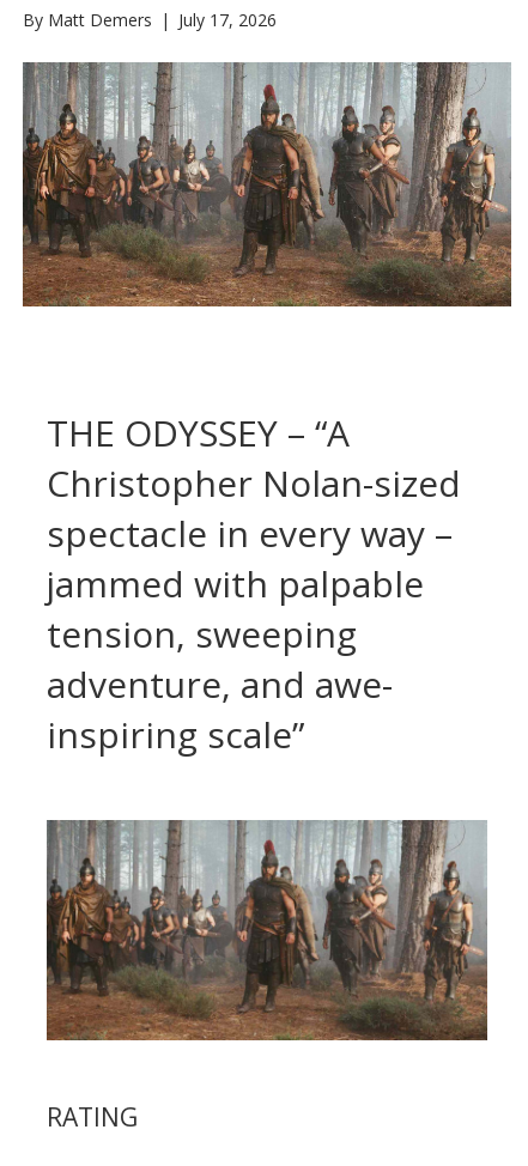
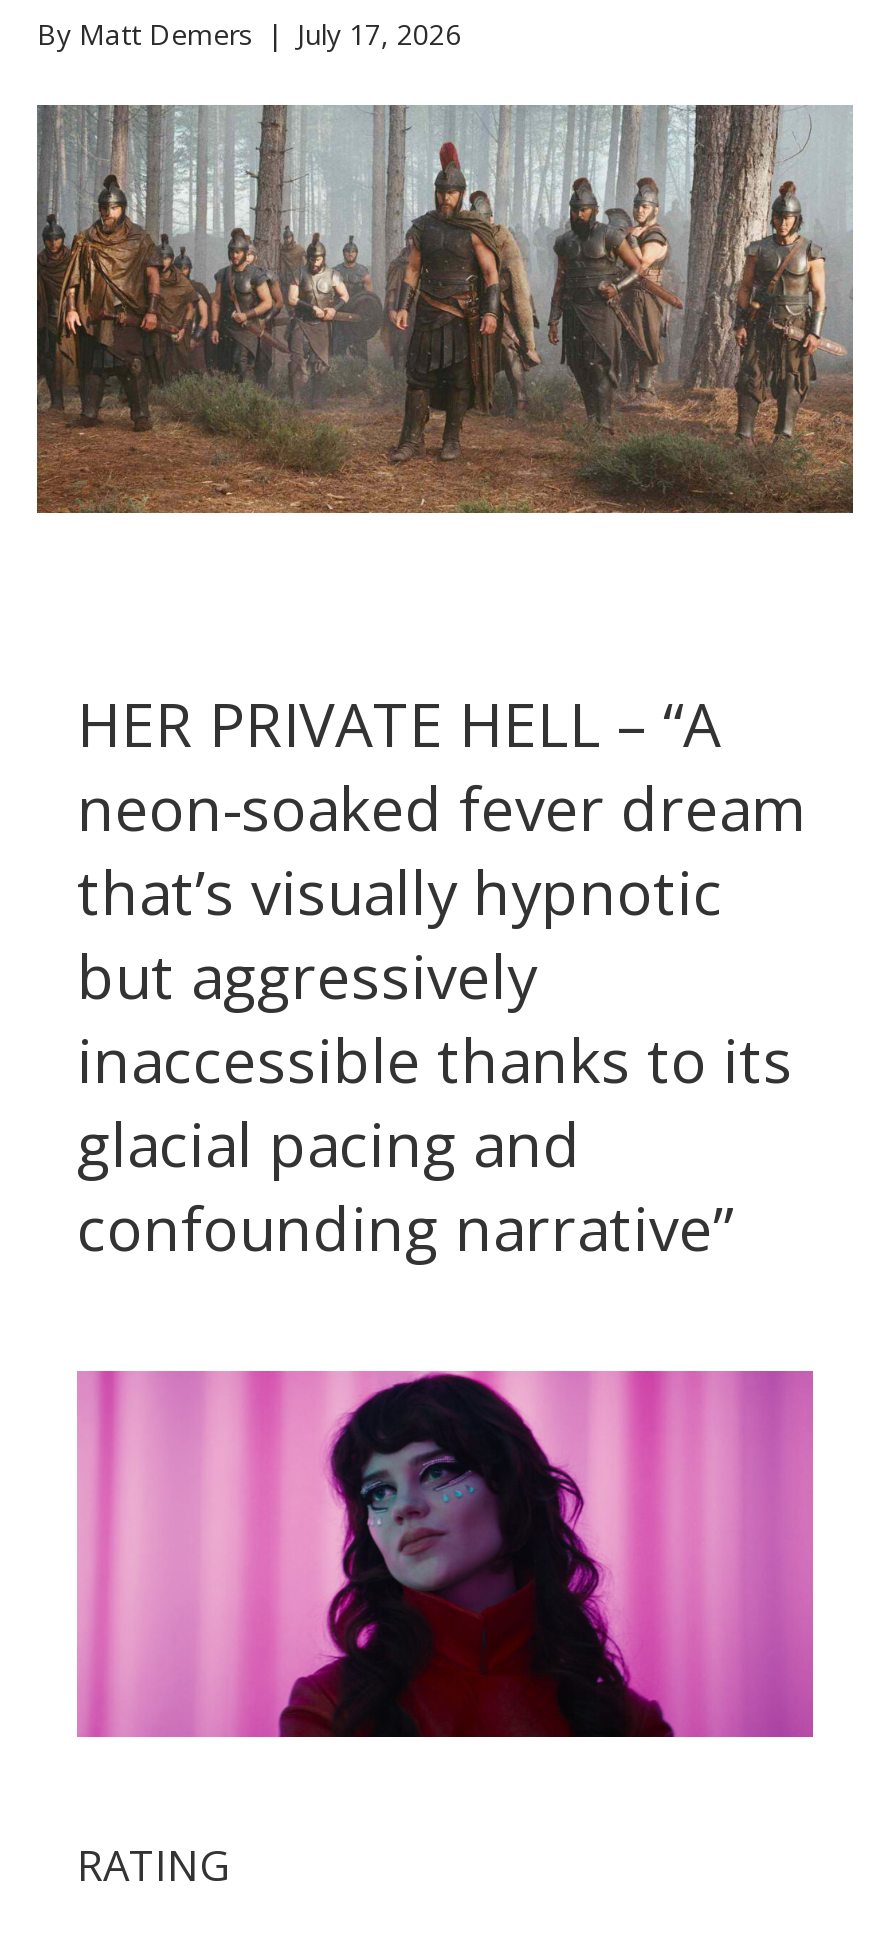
[47,409,461,759] THE ODYSSEY – “A | Christopher Nolan-sized | spectacle in every way – | jammed with palpable | tension, sweeping | adventure, and awe- | inspiring scale” -> [77,682,807,1268] HER PRIVATE HELL – “A | neon-soaked fever dream | that’s visually hypnotic | but aggressively | inaccessible thanks to its | glacial pacing and | confounding narrative”
[45,819,488,1041] [image] -> [77,1369,815,1739] [image]

